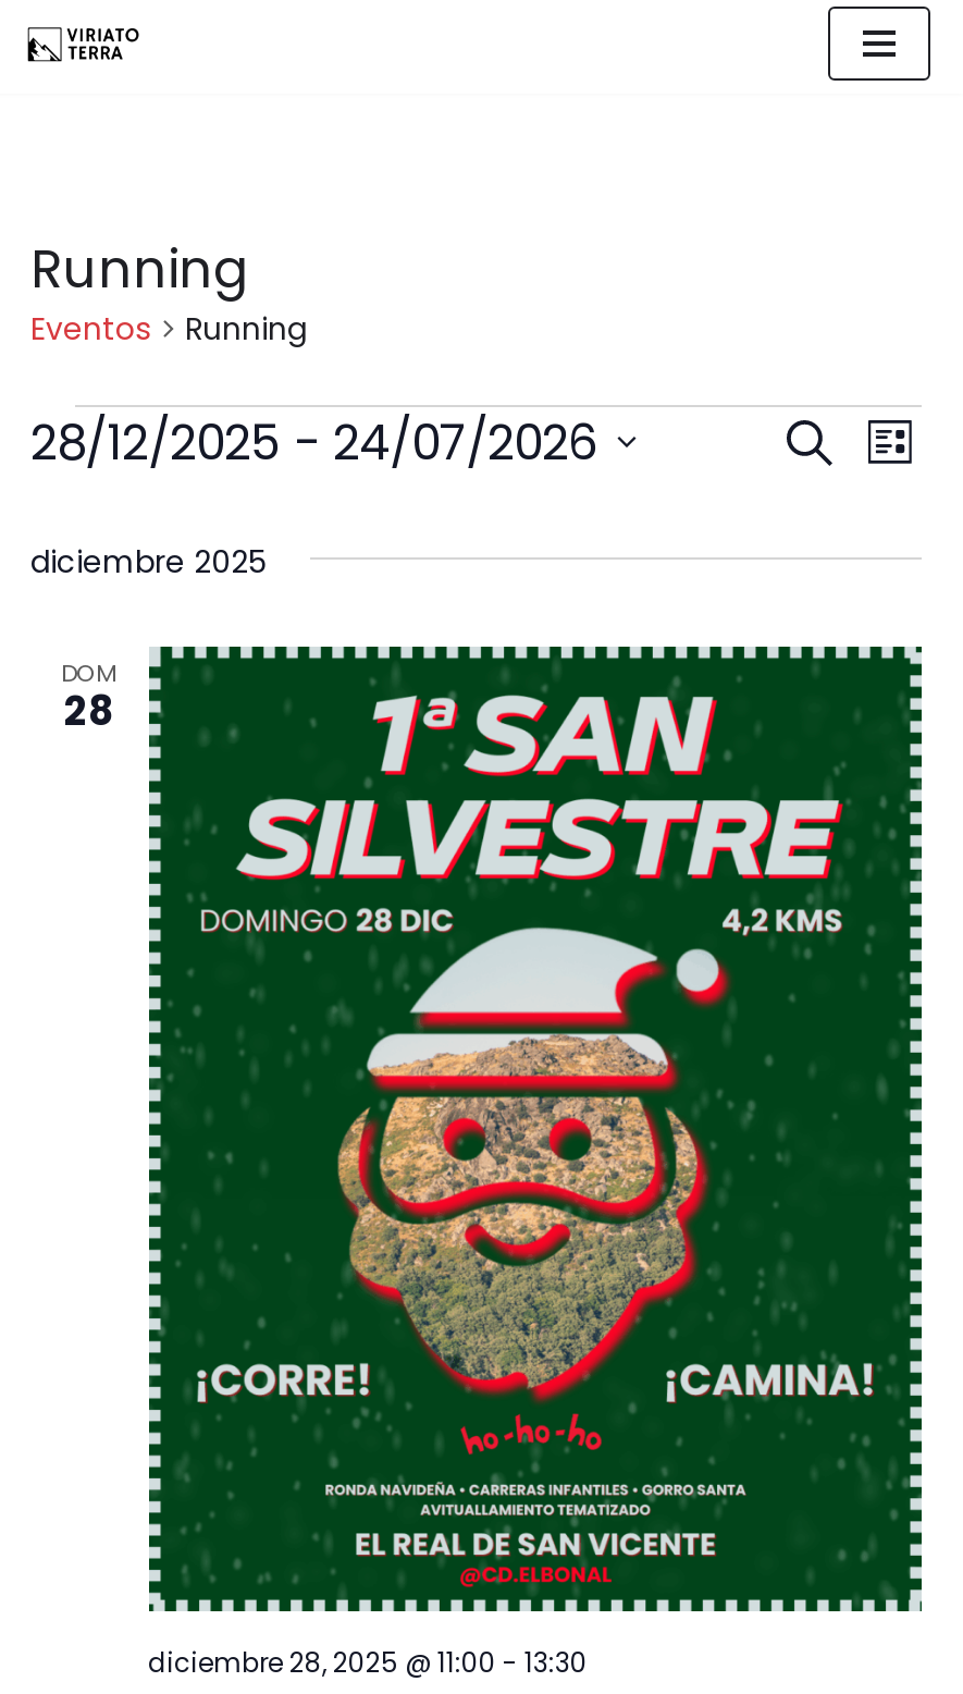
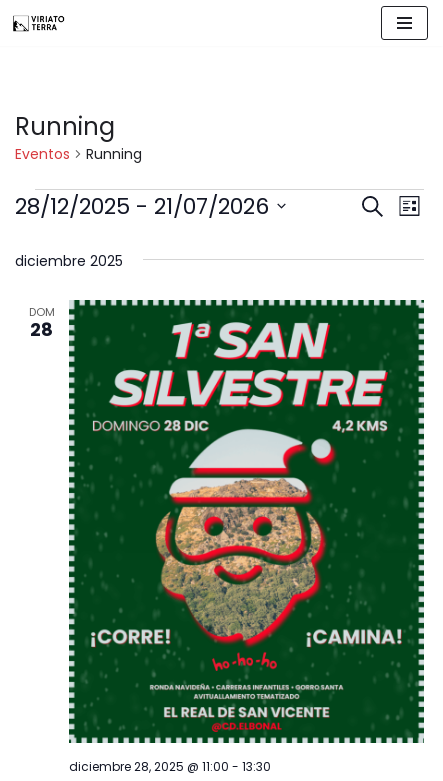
[30,408,598,476] 28/12/2025 - 24/07/2026 -> [14,191,268,222] 28/12/2025 - 21/07/2026

